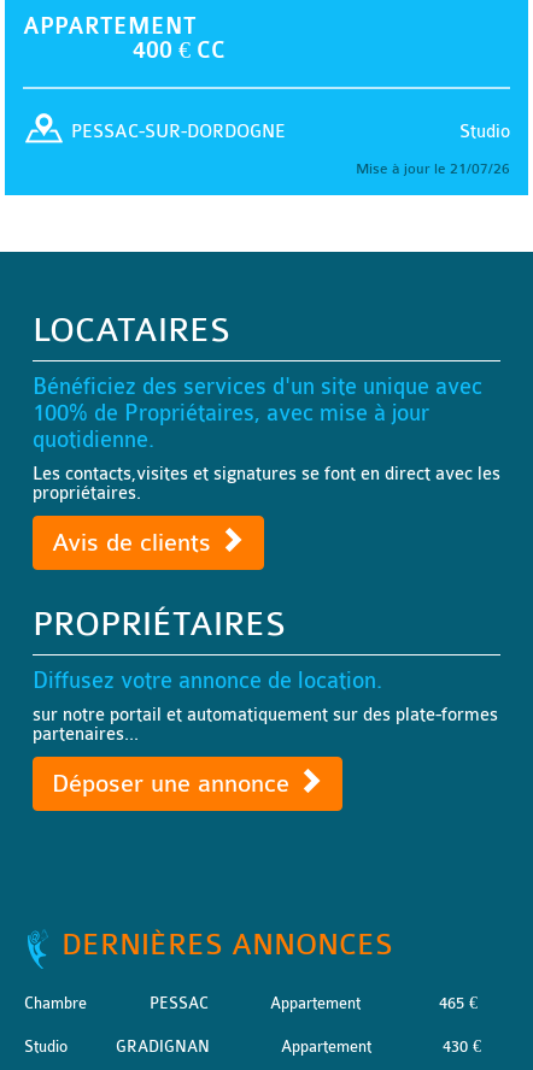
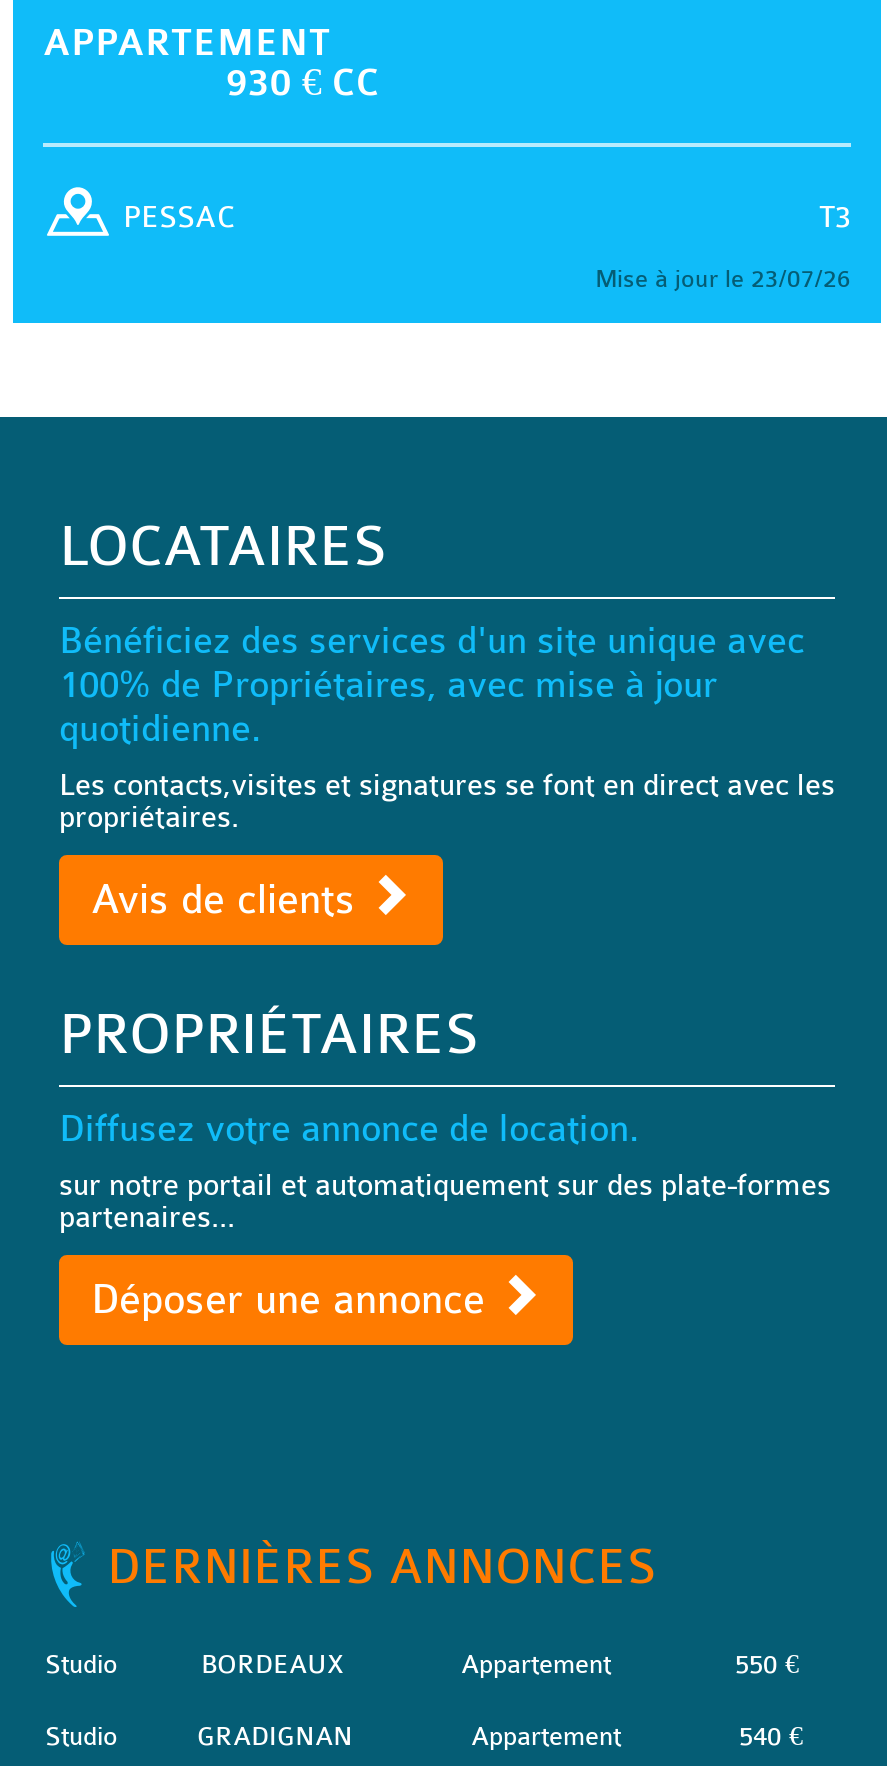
[133,37,226,64] 400 € CC -> [226,61,380,105] 930 € CC
[71,122,510,142] Studio | PESSAC-SUR-DORDOGNE -> [123,201,851,235] T3 | PESSAC
[356,160,510,177] Mise à jour le 21/07/26 -> [595,265,851,293] Mise à jour le 23/07/26
[24,994,209,1012] Chambre | PESSAC -> [45,1649,343,1679] Studio | BORDEAUX
[439,994,478,1012] 465 € -> [735,1649,799,1679] 550 €
[443,1037,481,1056] 430 € -> [739,1721,803,1751] 540 €

